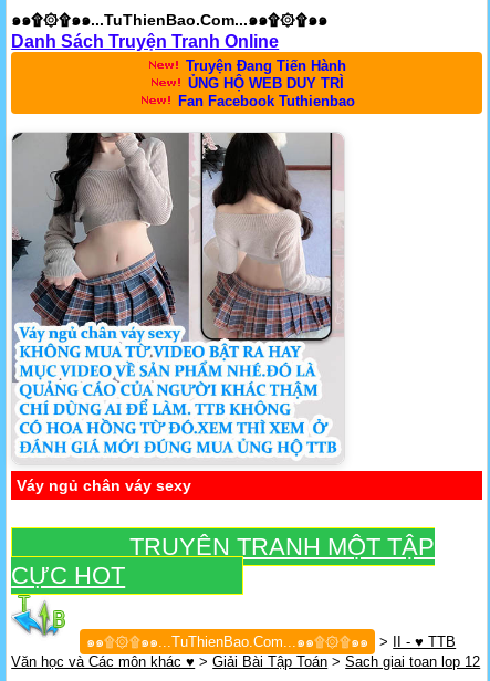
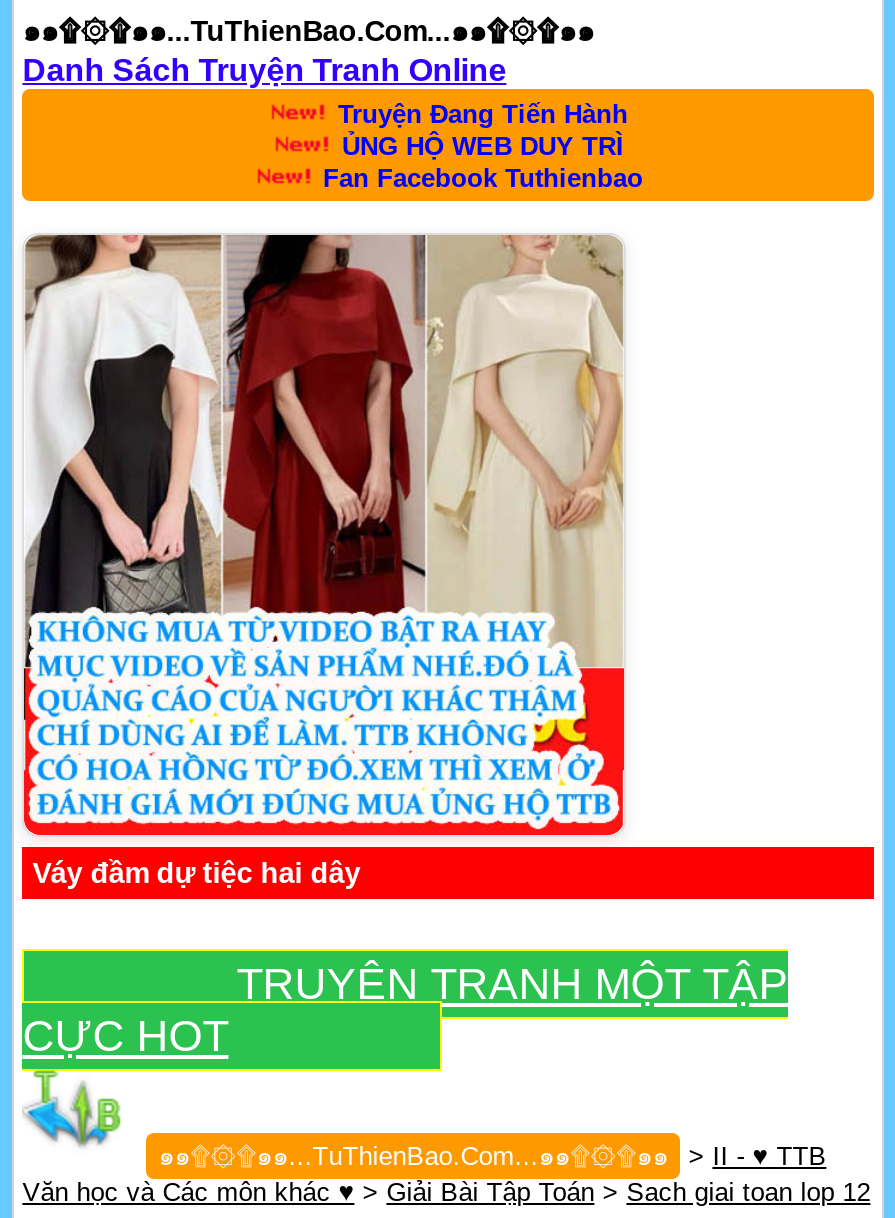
[11,132,344,494] [image] | Váy ngủ chân váy sexy -> [22,233,626,889] [image] | Váy đầm dự tiệc hai dây

